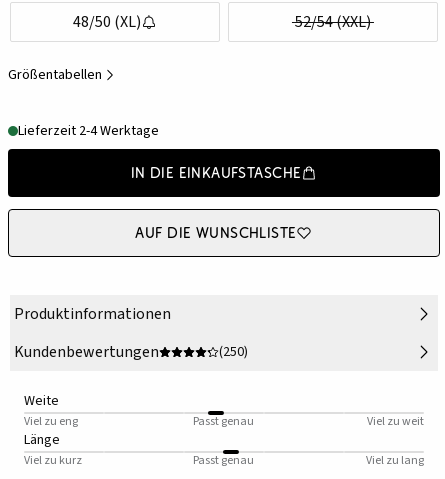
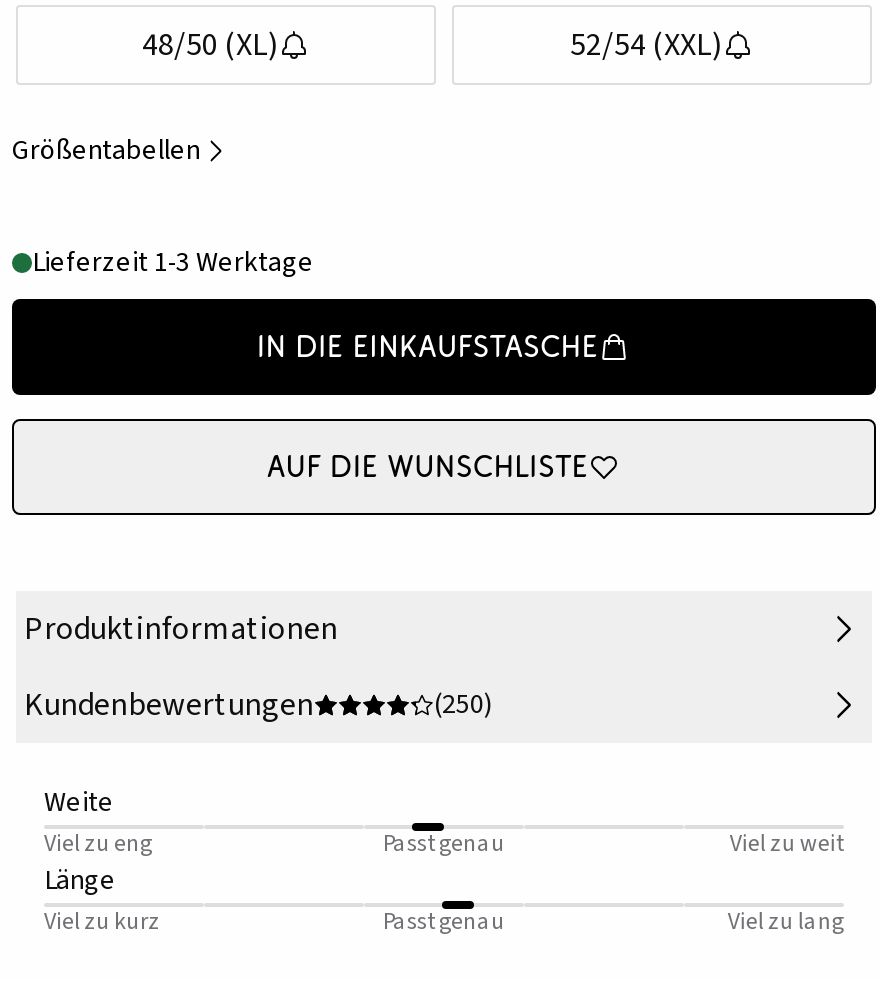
[18,121,159,141] Lieferzeit 2-4 Werktage -> [32,244,314,284] Lieferzeit 1-3 Werktage

